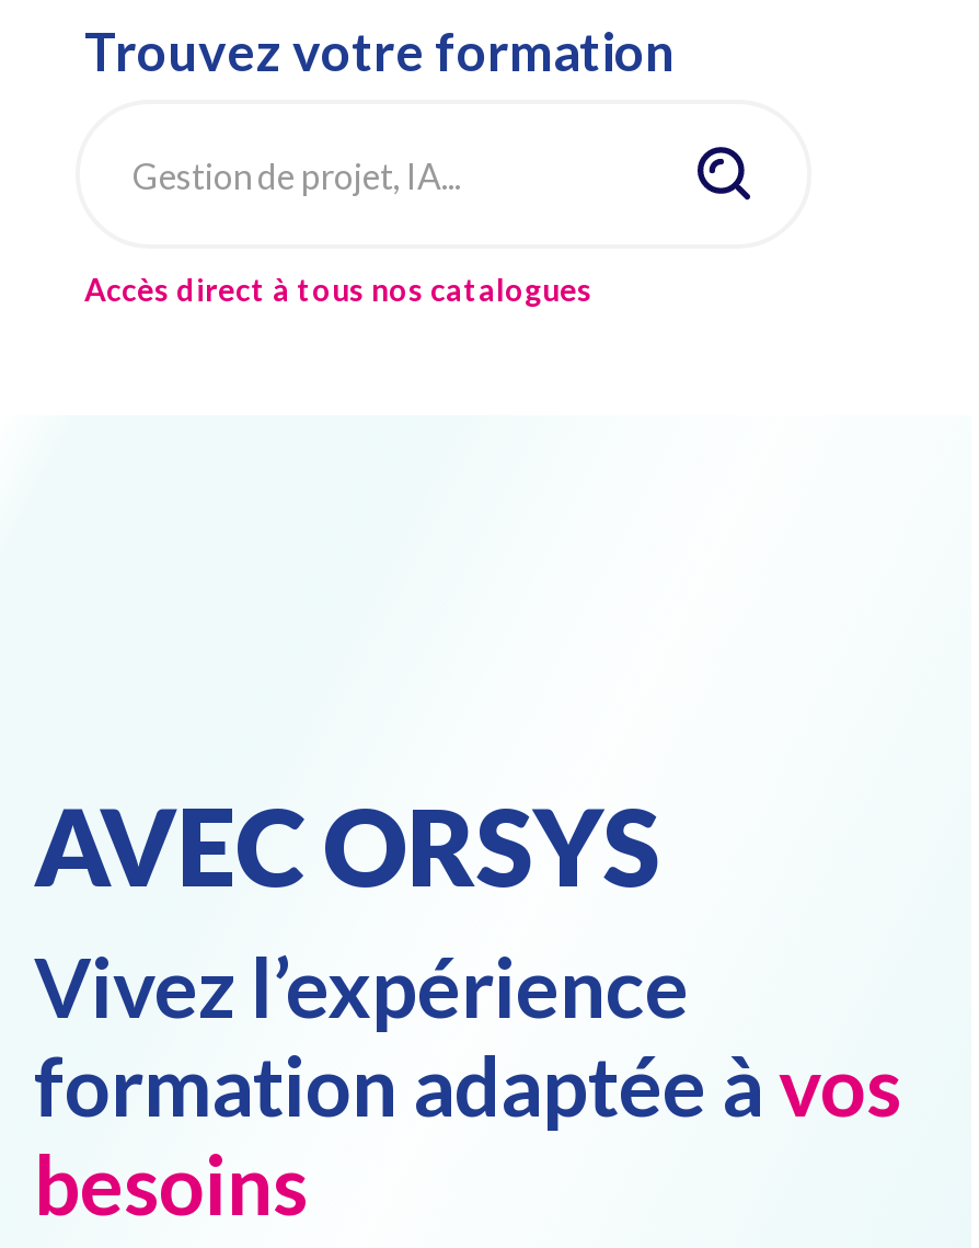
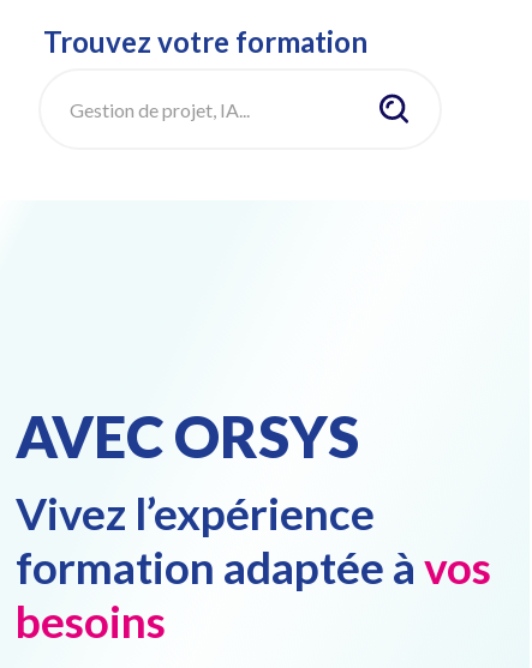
[84,271,592,308] Accès direct à tous nos catalogues -> none

